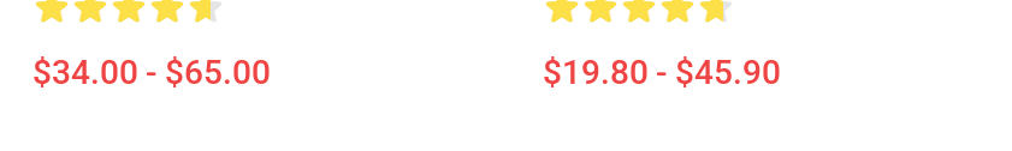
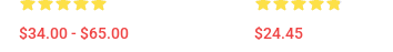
[543,53,781,91] $19.80 - $45.90 -> [254,24,303,42] $24.45

